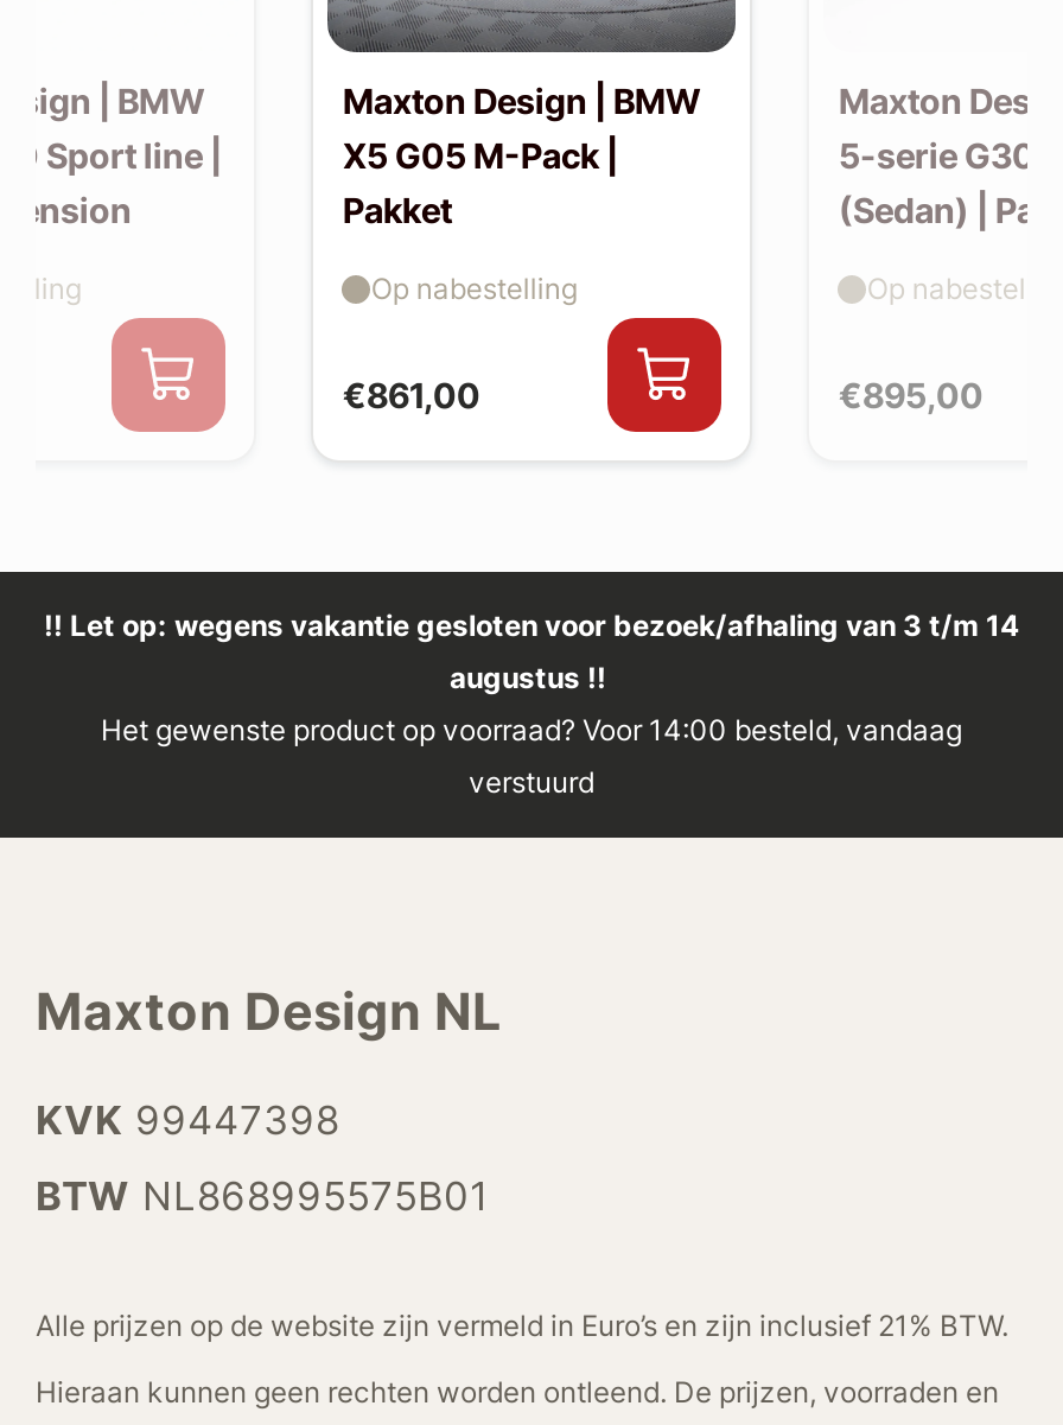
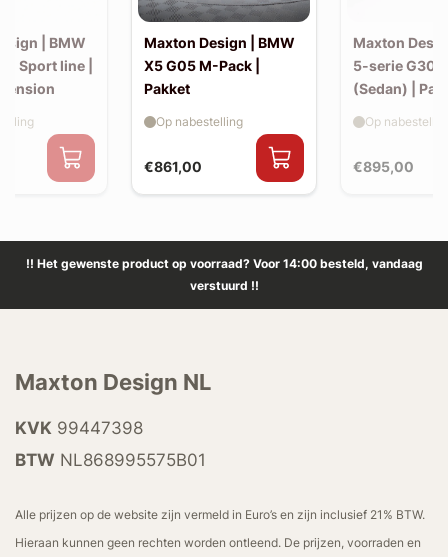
[44,607,1019,800] !! Let op: wegens vakantie gesloten voor bezoek/afhaling van 3 t/m 14 | augustus !! | Het gewenste product op voorraad? Voor 14:00 besteld, vandaag | verstuurd -> [25,256,422,293] !! Het gewenste product op voorraad? Voor 14:00 besteld, vandaag | verstuurd !!

